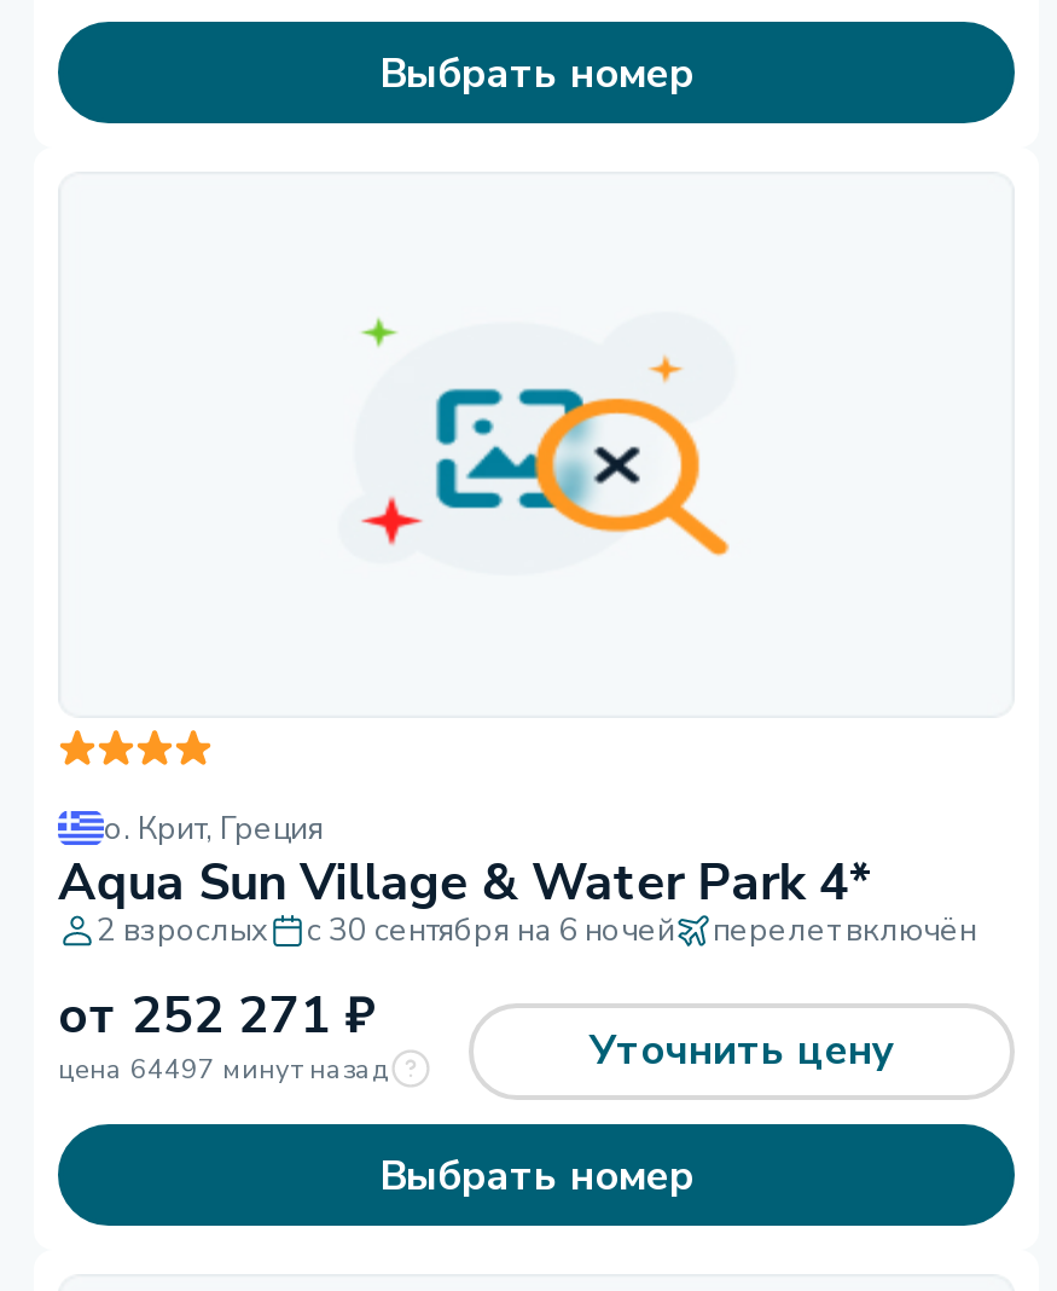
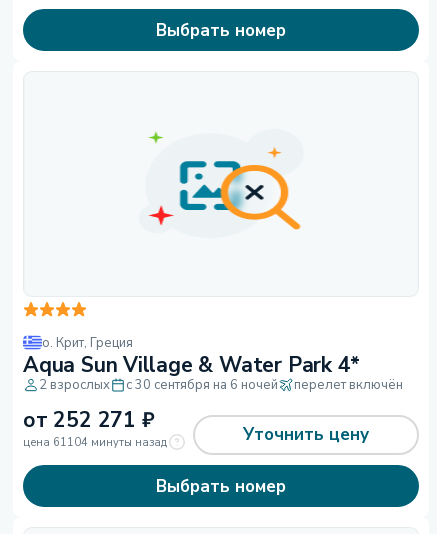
[58,1051,387,1087] цена 64497 минут назад -> [23,435,167,450] цена 61104 минуты назад

